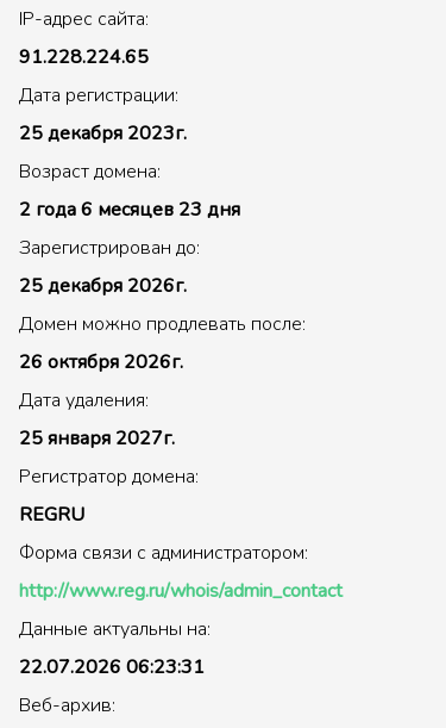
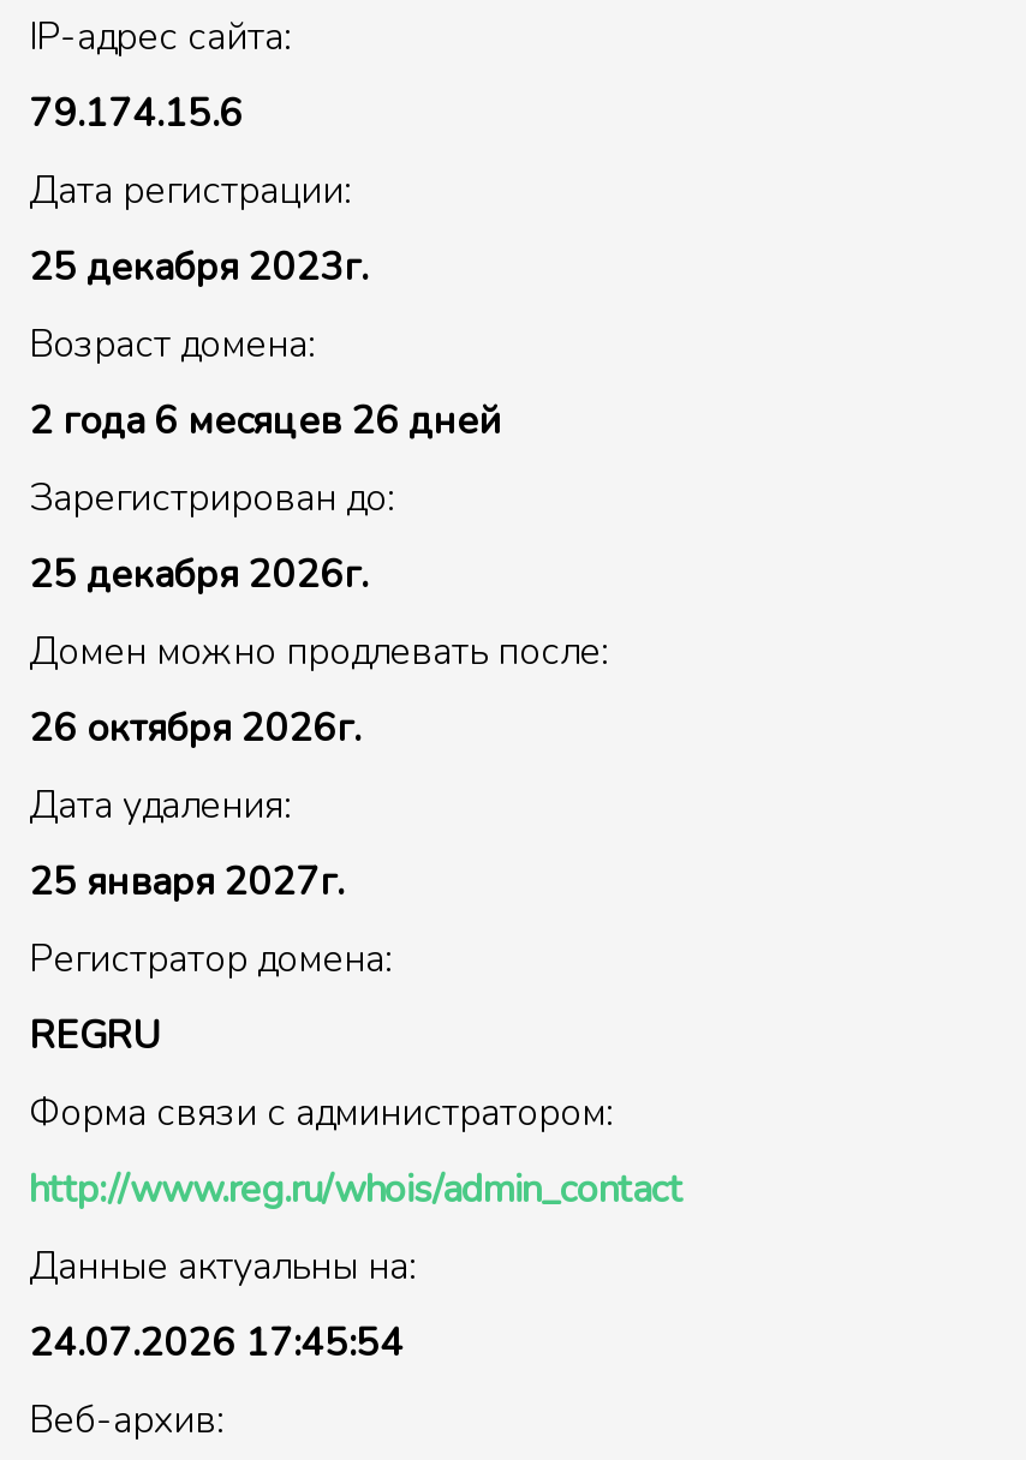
[19,44,149,70] 91.228.224.65 -> [29,88,243,140] 79.174.15.6
[19,197,240,223] 2 года 6 месяцев 23 дня -> [29,395,502,448] 2 года 6 месяцев 26 дней
[19,654,205,680] 22.07.2026 06:23:31 -> [29,1317,404,1370] 24.07.2026 17:45:54

